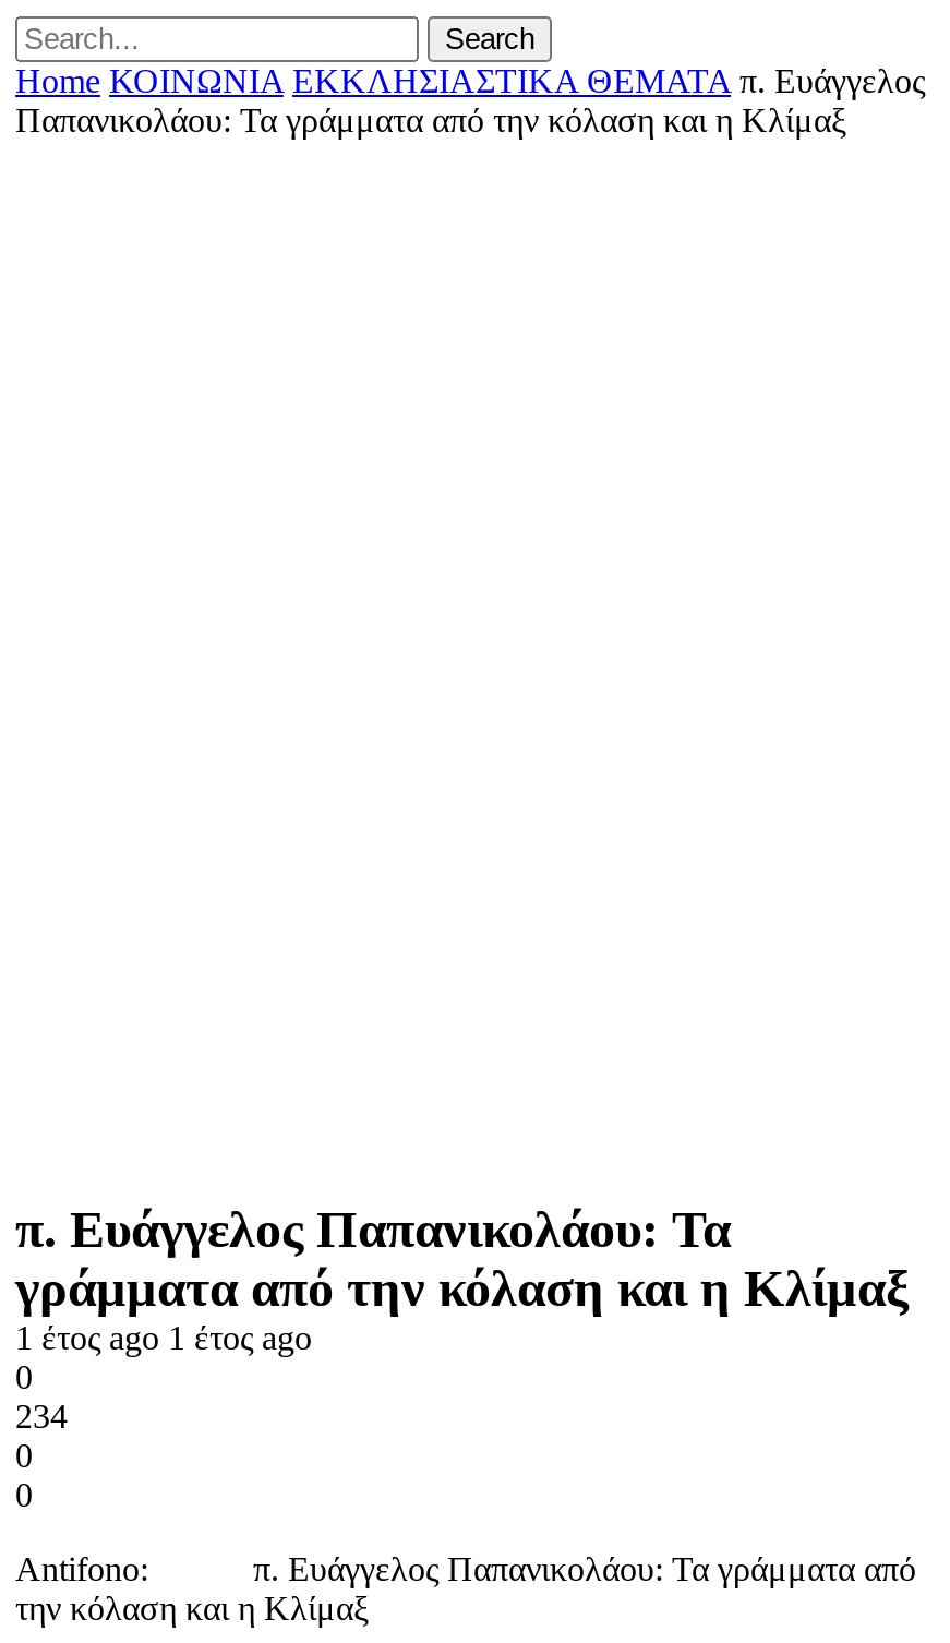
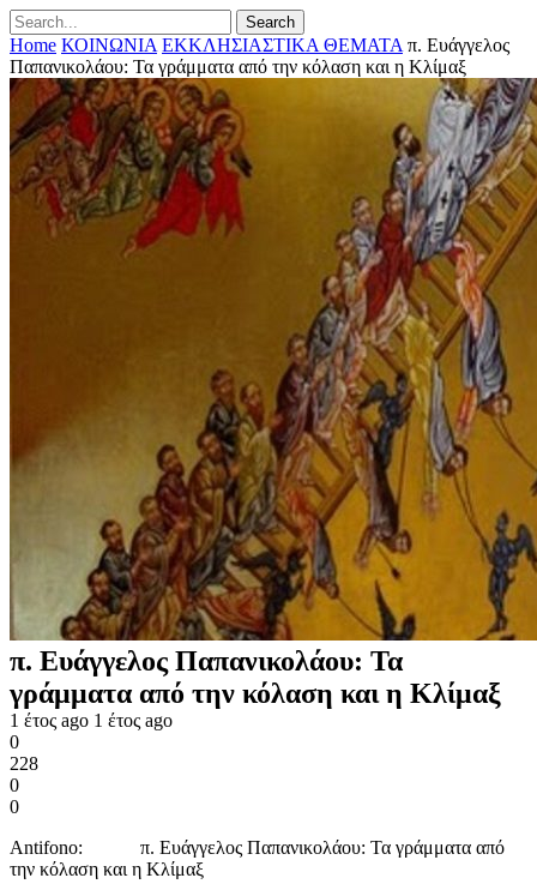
none -> [8,77,533,642] [image]
[15,1398,68,1435] 234 -> [10,753,38,774] 228

